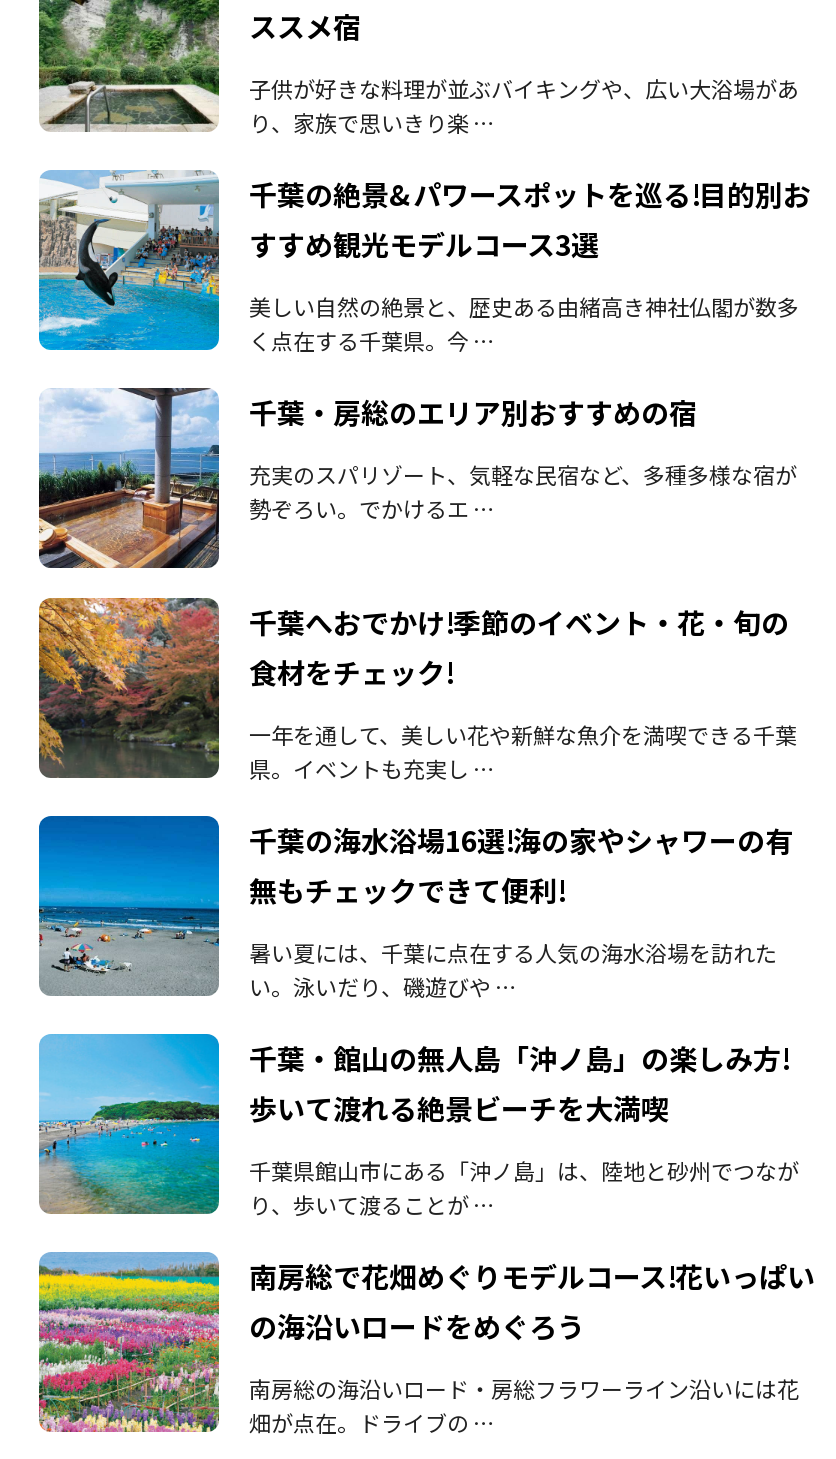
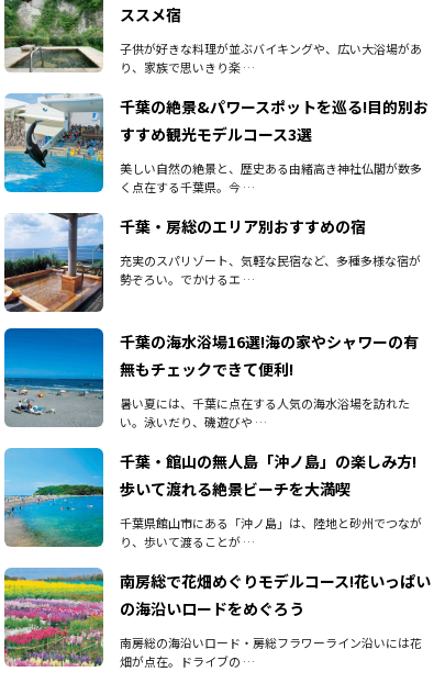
[37,596,797,784] [image] | 千葉へおでかけ!季節のイベント・花・旬の | 食材をチェック! | 一年を通して、美しい花や新鮮な魚介を満喫できる千葉 | 県。イベントも充実し … -> none

